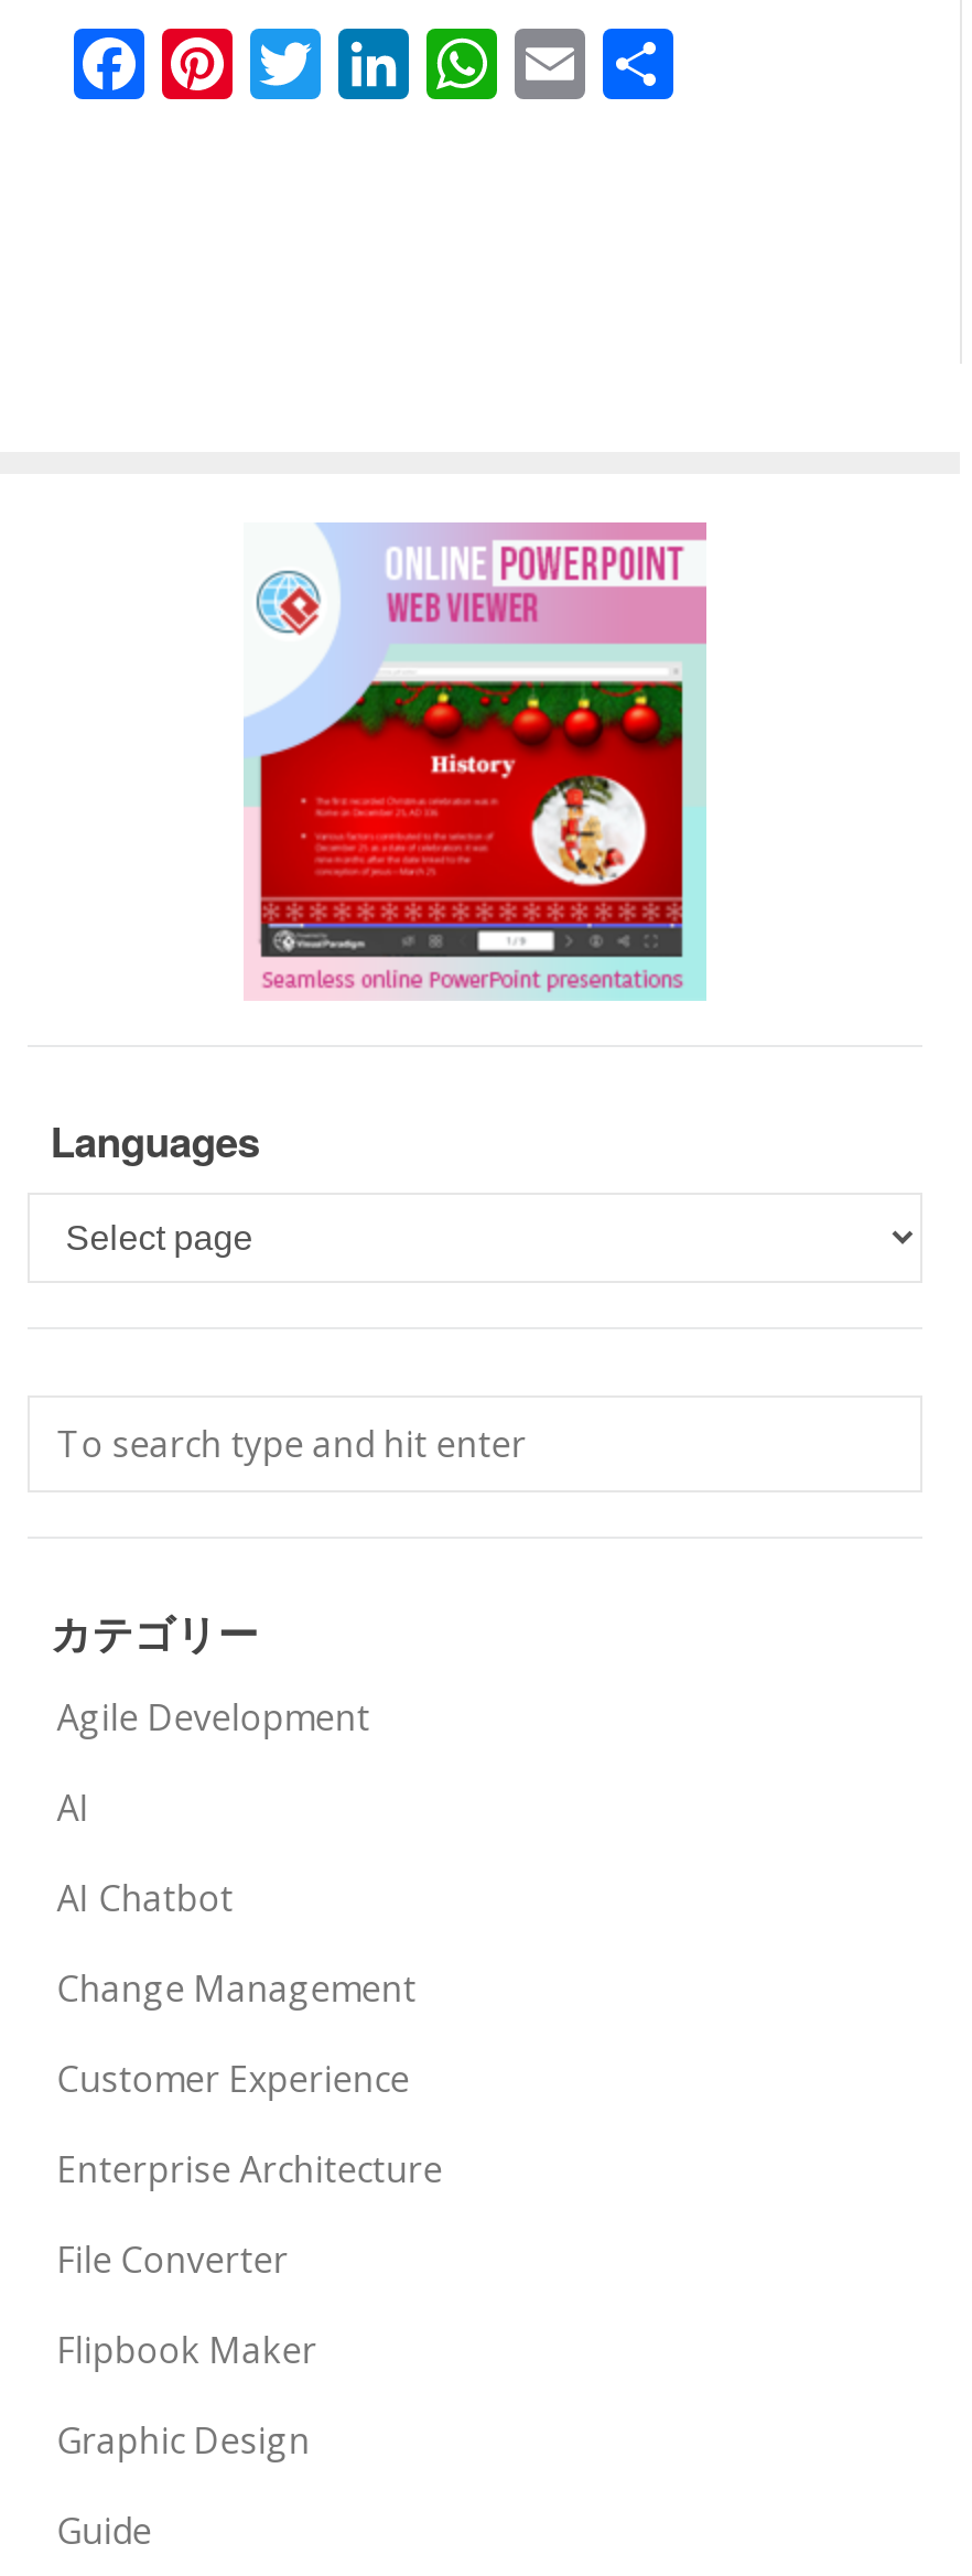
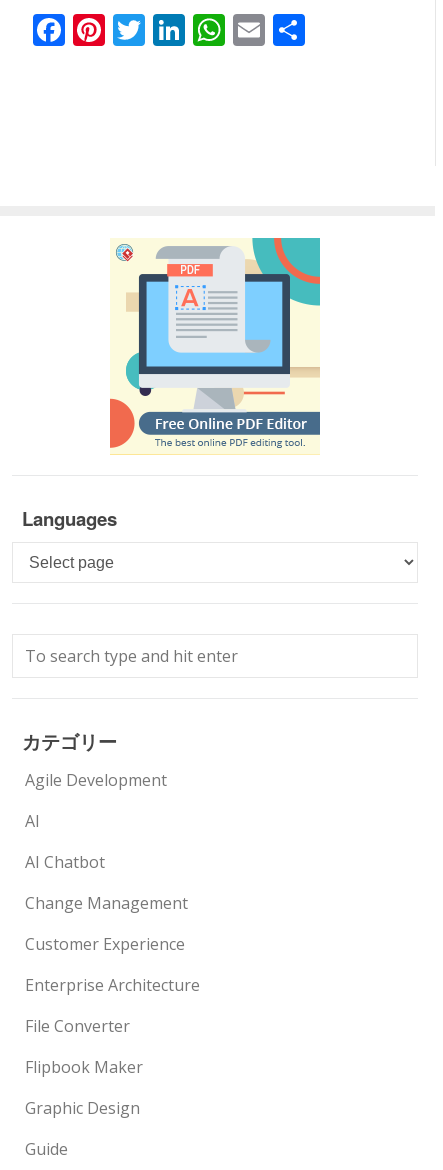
[244,520,709,1001] [image] -> [109,237,321,455] [image]

